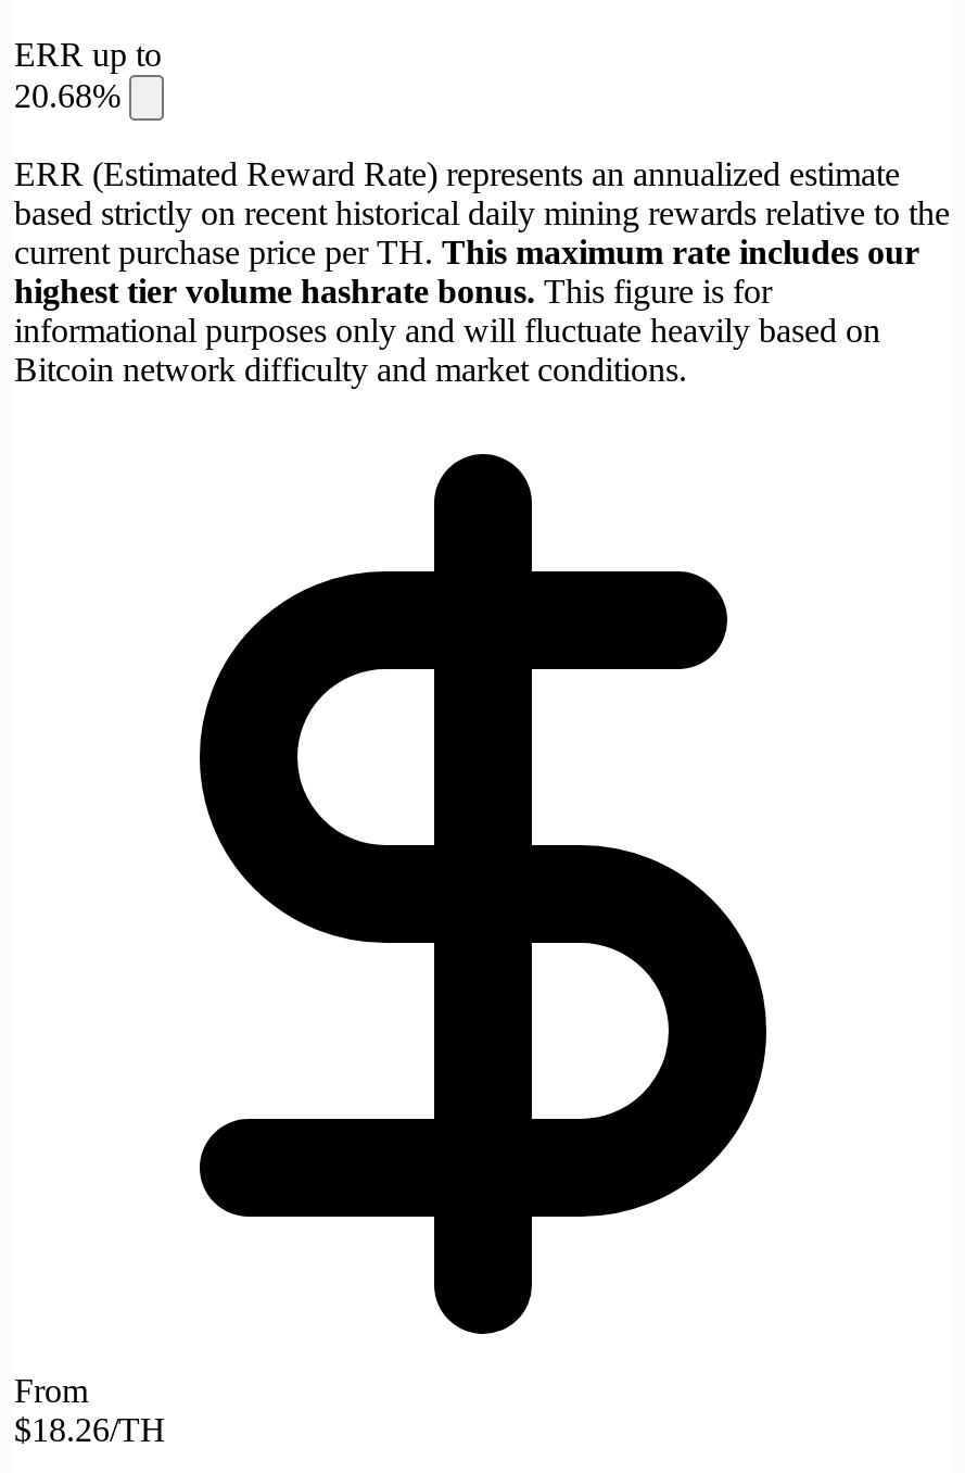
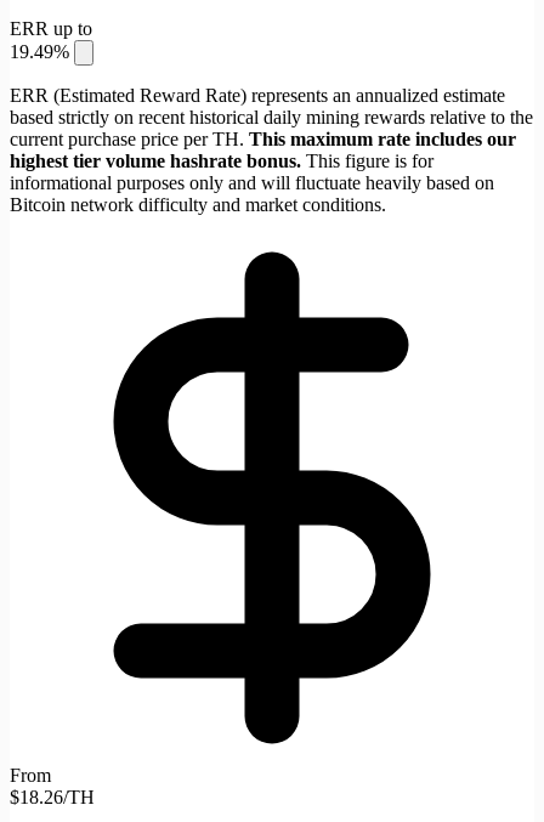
[14,76,129,113] 20.68% -> [10,41,74,62] 19.49%

